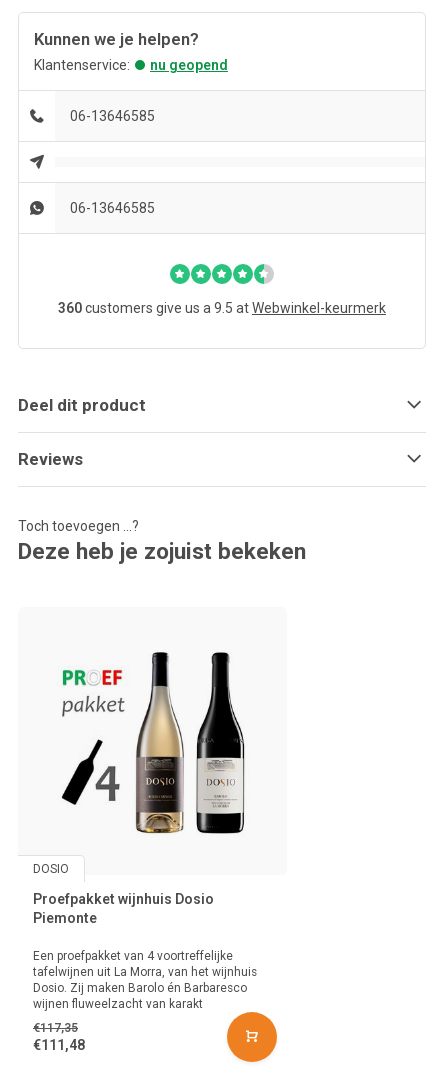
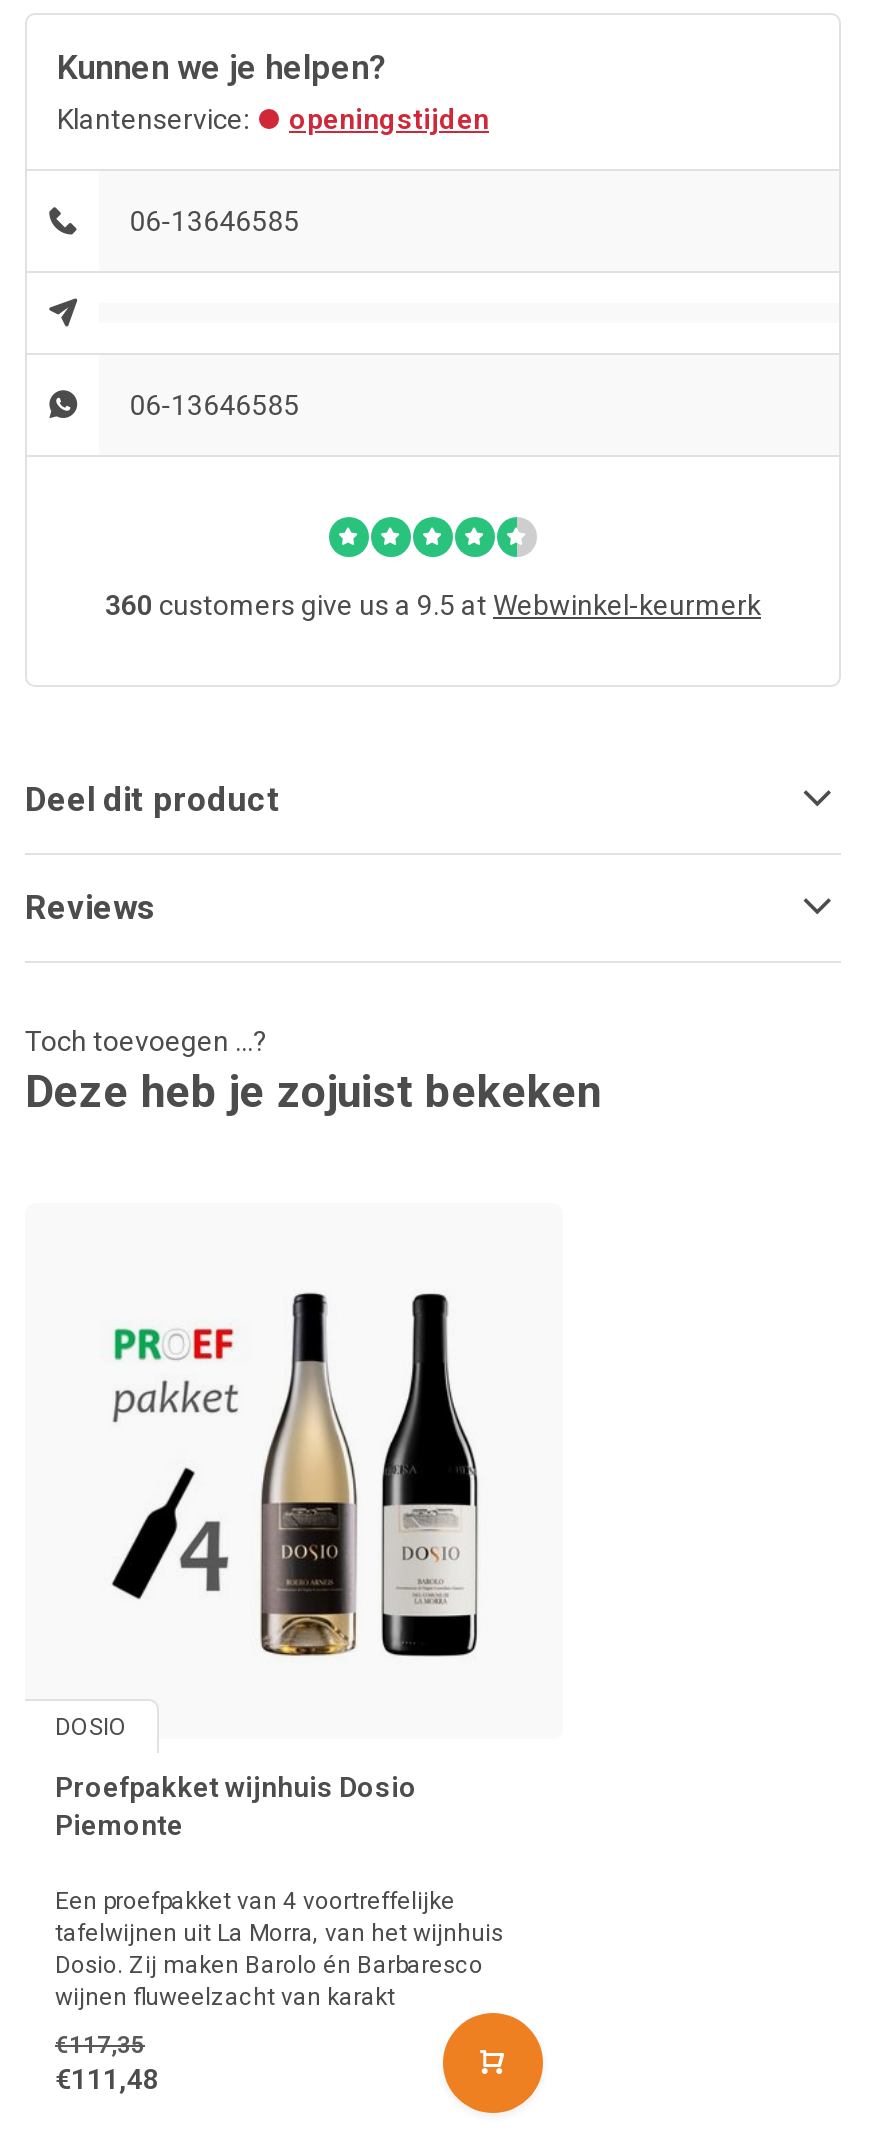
[150,56,228,72] nu geopend -> [289,102,489,134] openingstijden

